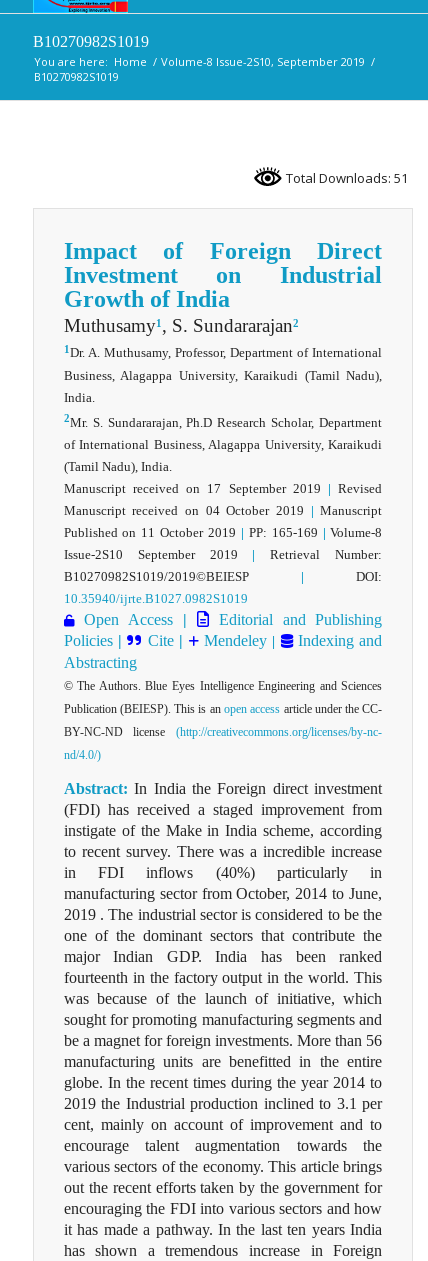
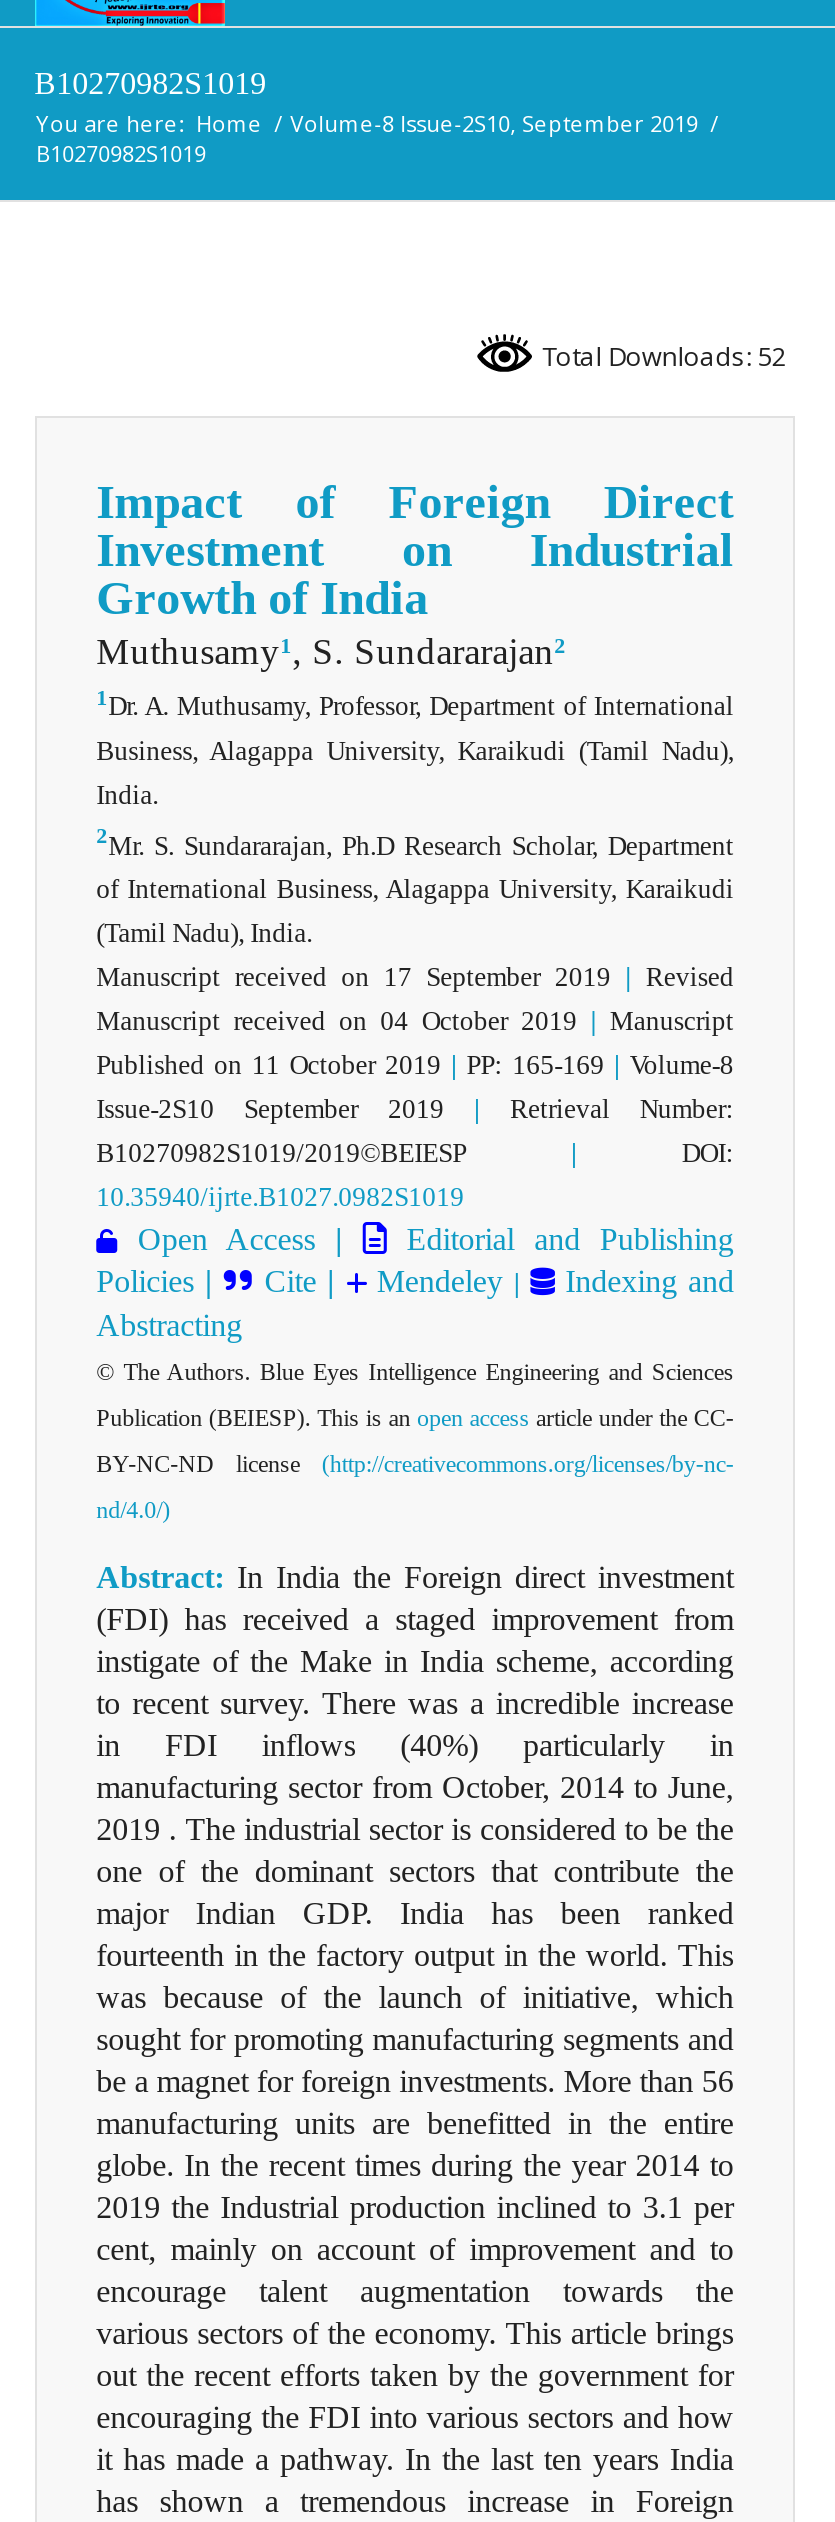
[283,169,408,187] Total Downloads: 51 -> [536,338,786,374] Total Downloads: 52

